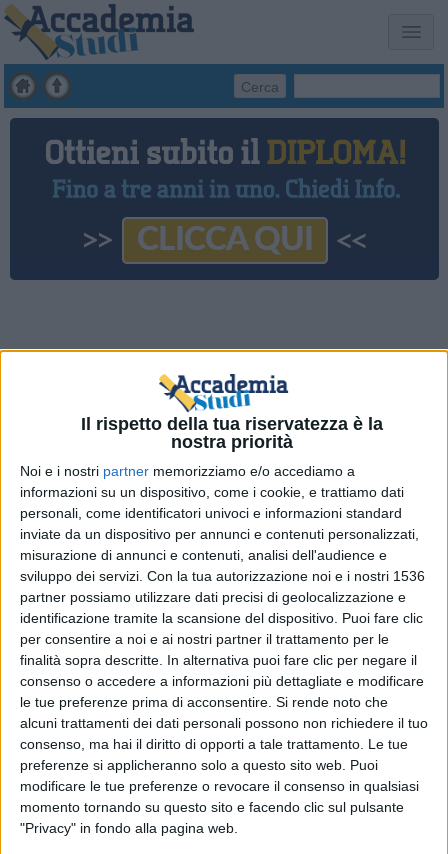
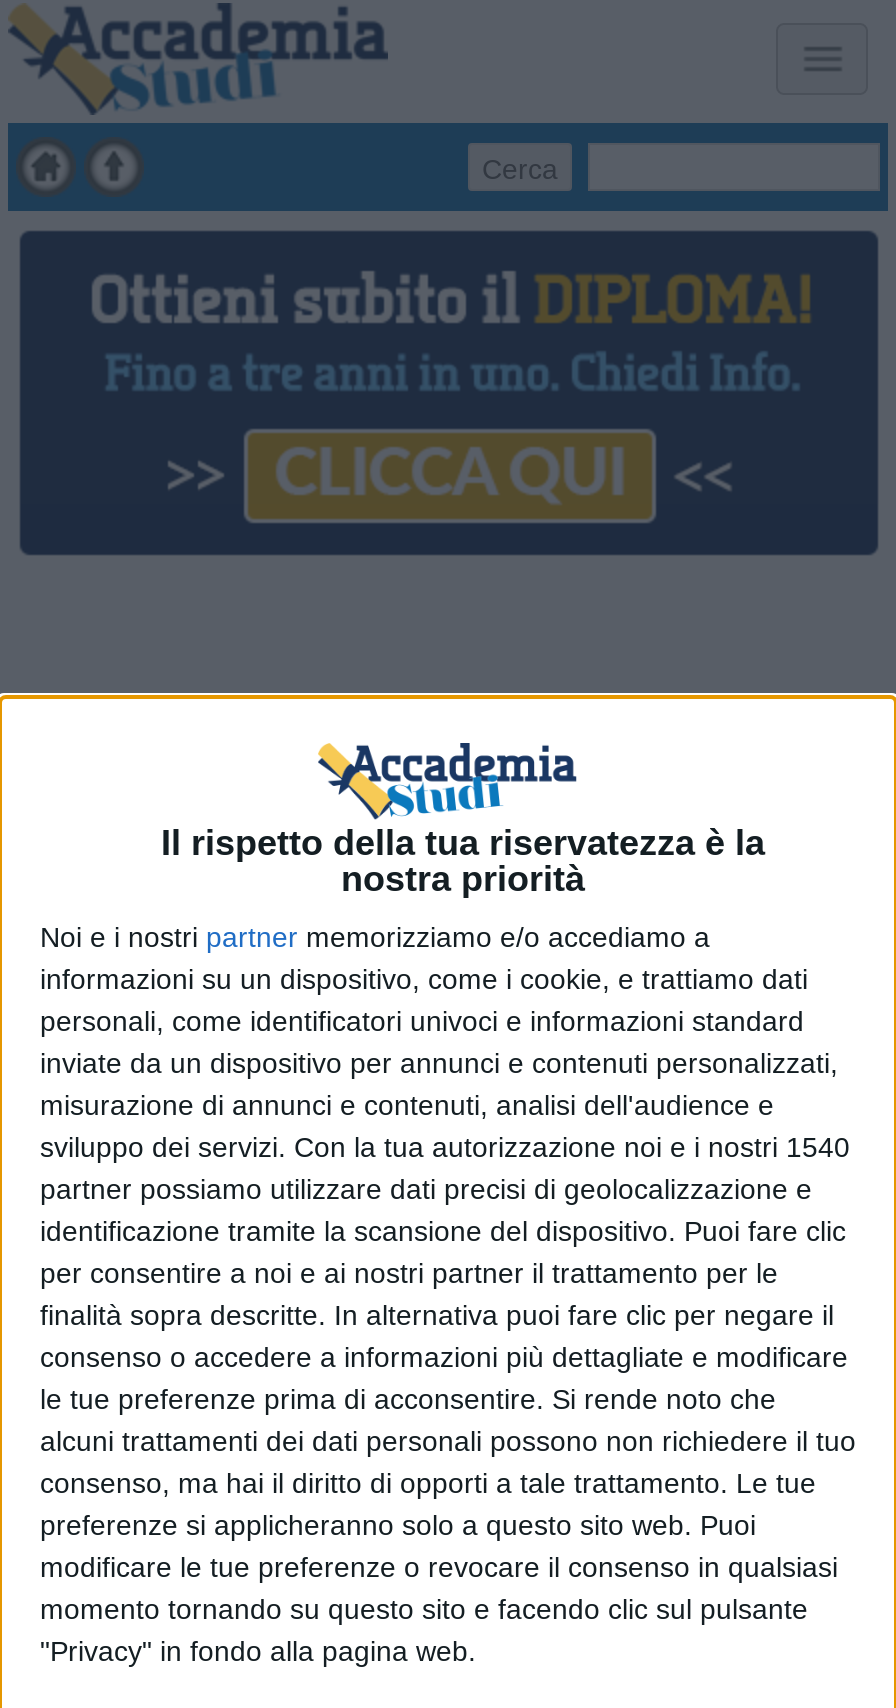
[20,568,425,584] sviluppo dei servizi. Con la tua autorizzazione noi e i nostri 1536 -> [40,1132,850,1164] sviluppo dei servizi. Con la tua autorizzazione noi e i nostri 1540

